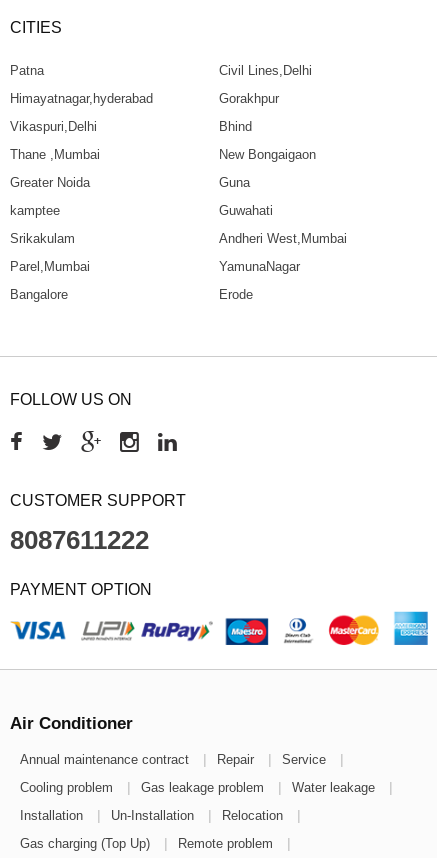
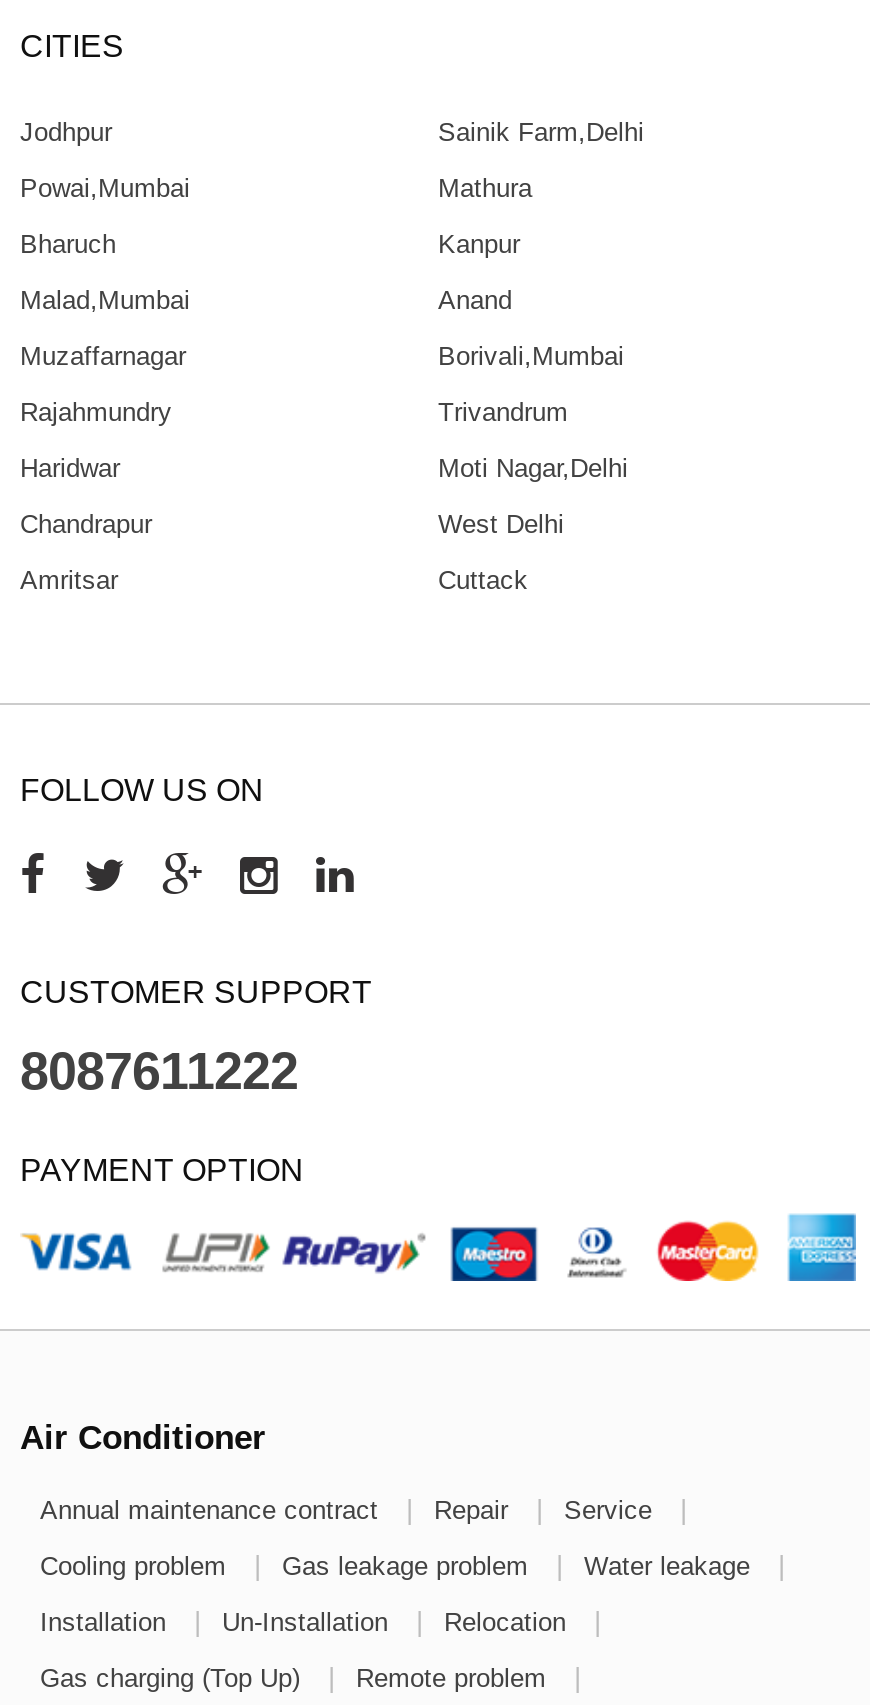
[10,63,312,78] Patna | Civil Lines,Delhi -> [20,117,644,147] Jodhpur | Sainik Farm,Delhi
[10,91,279,106] Himayatnagar,hyderabad | Gorakhpur -> [20,173,532,203] Powai,Mumbai | Mathura
[10,119,252,134] Vikaspuri,Delhi | Bhind -> [20,229,520,259] Bharuch | Kanpur
[10,147,316,162] Thane ,Mumbai | New Bongaigaon -> [20,285,512,315] Malad,Mumbai | Anand
[10,175,250,190] Greater Noida | Guna -> [20,341,624,371] Muzaffarnagar | Borivali,Mumbai
[10,203,273,218] kamptee | Guwahati -> [20,397,568,427] Rajahmundry | Trivandrum
[10,231,347,246] Srikakulam | Andheri West,Mumbai -> [20,453,628,483] Haridwar | Moti Nagar,Delhi
[10,259,300,274] Parel,Mumbai | YamunaNagar -> [20,509,564,539] Chandrapur | West Delhi
[10,287,253,302] Bangalore | Erode -> [20,565,528,595] Amritsar | Cuttack

